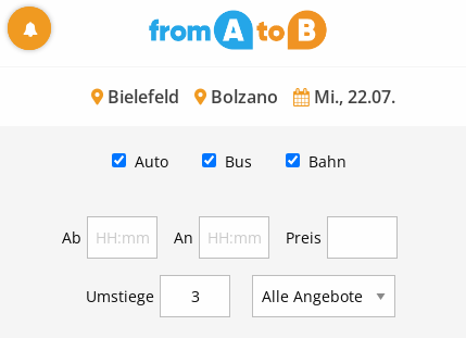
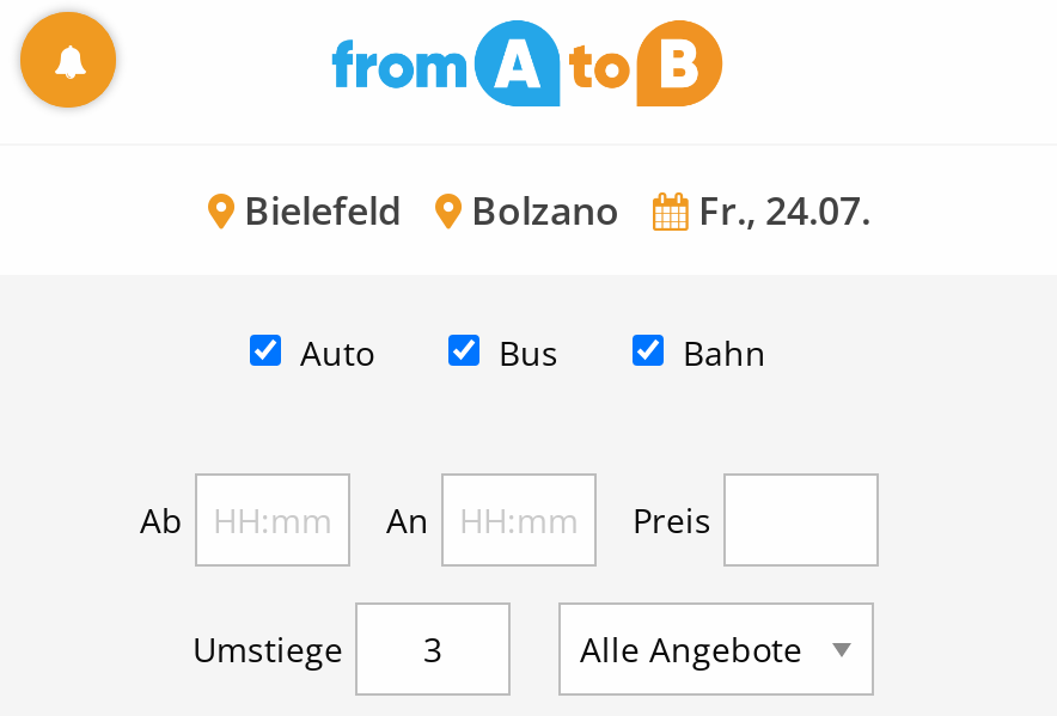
[103,84,395,108] Bielefeld Bolzano Mi., 22.07. -> [234,183,870,235] Bielefeld Bolzano Fr., 24.07.

